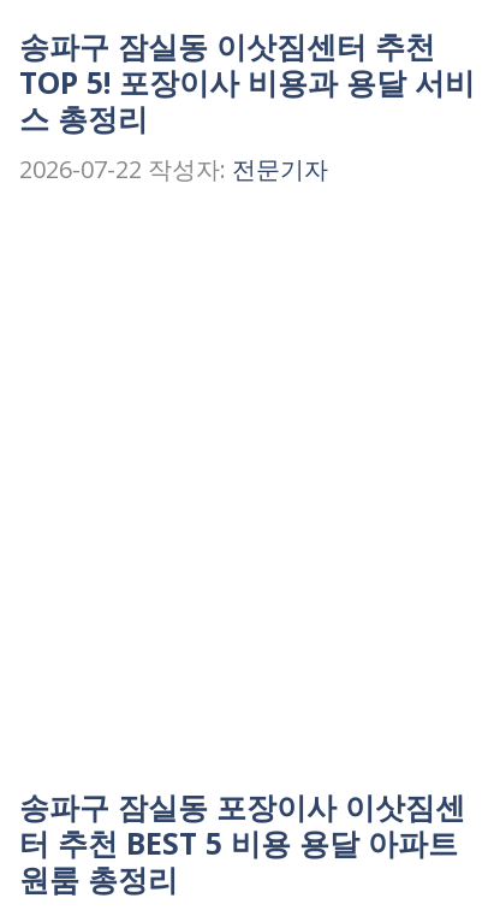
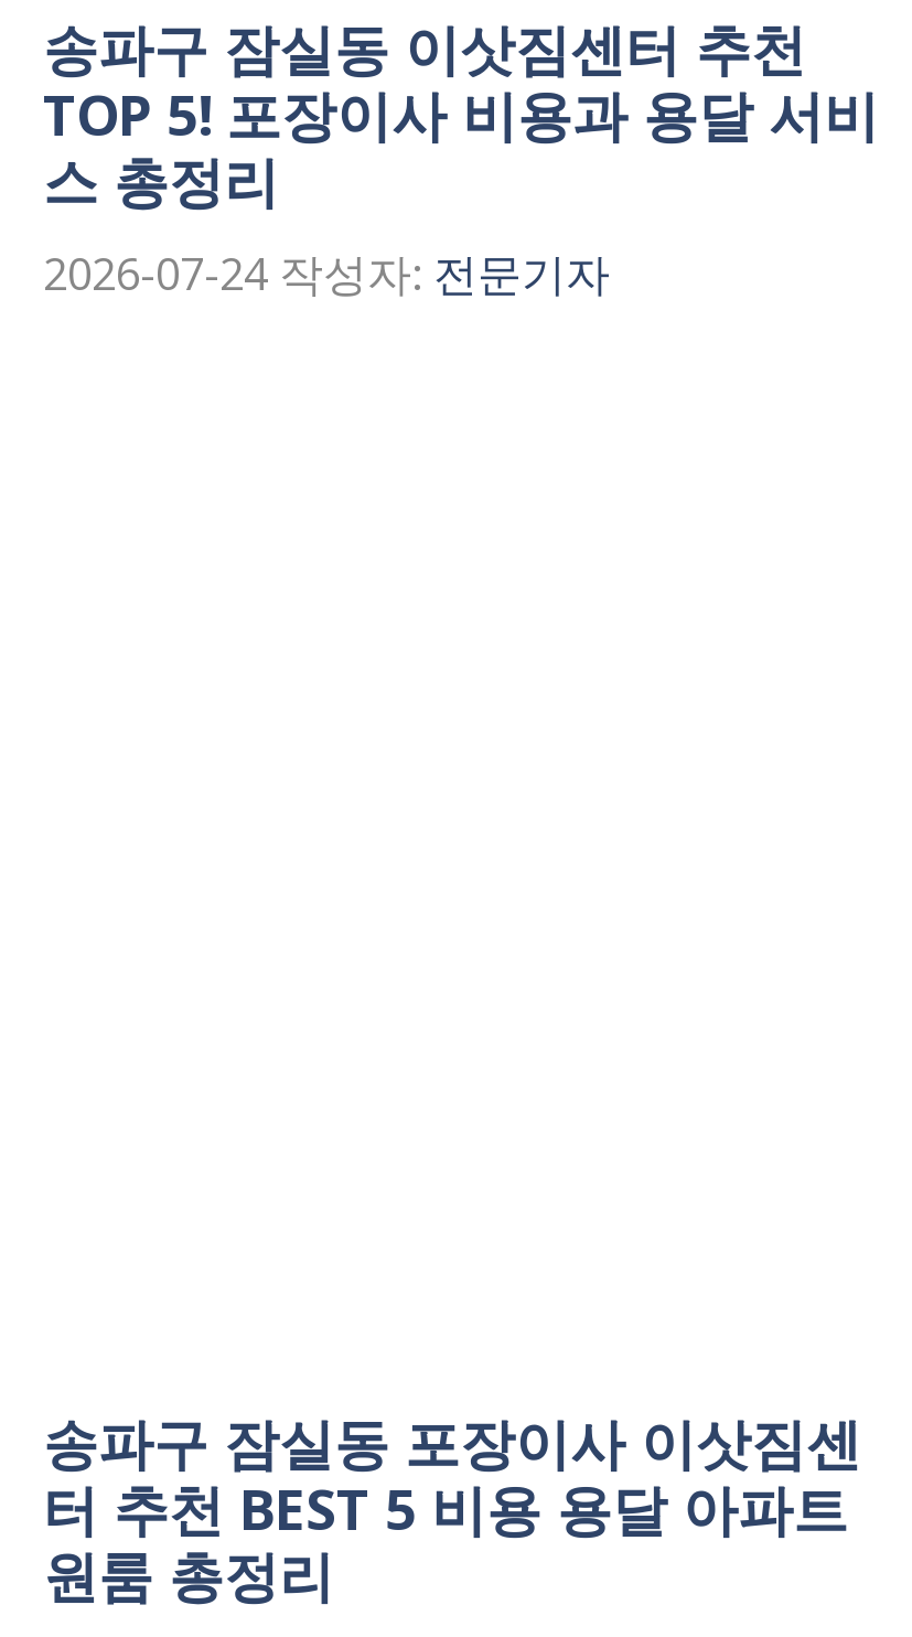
[19,153,328,185] 2026-07-22 작성자: 전문기자 -> [43,244,610,303] 2026-07-24 작성자: 전문기자

